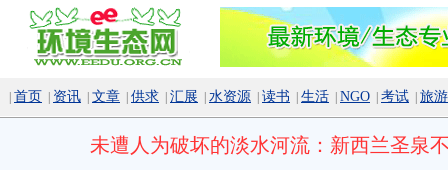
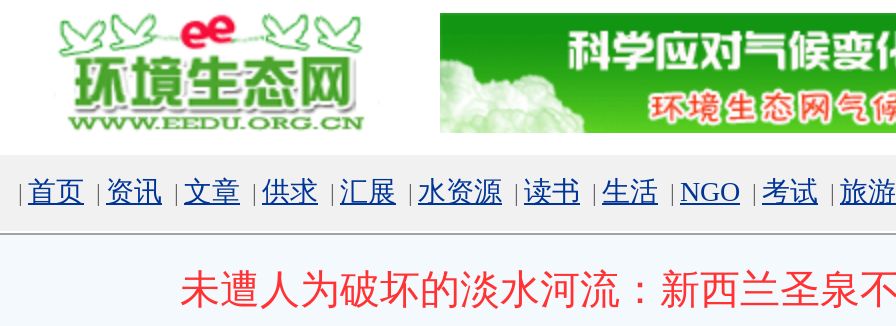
[219,6,445,68] [image] -> [438,11,890,135] [image]

